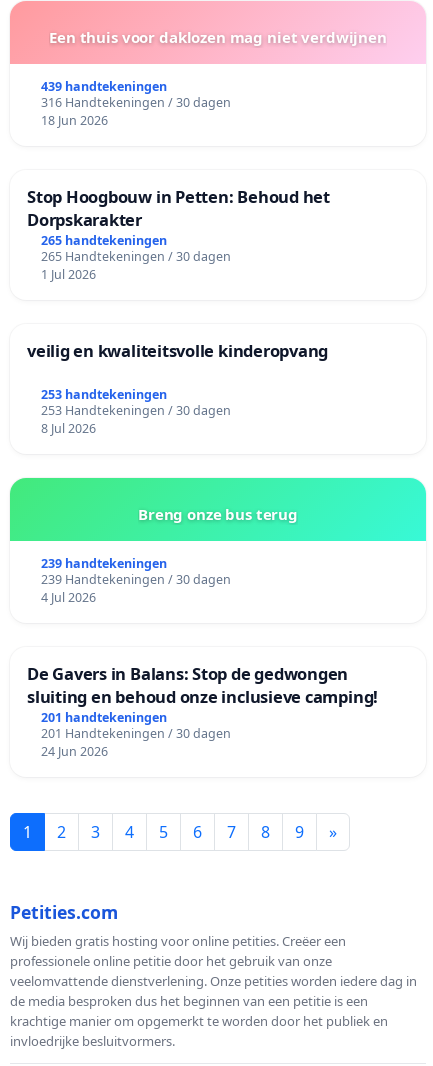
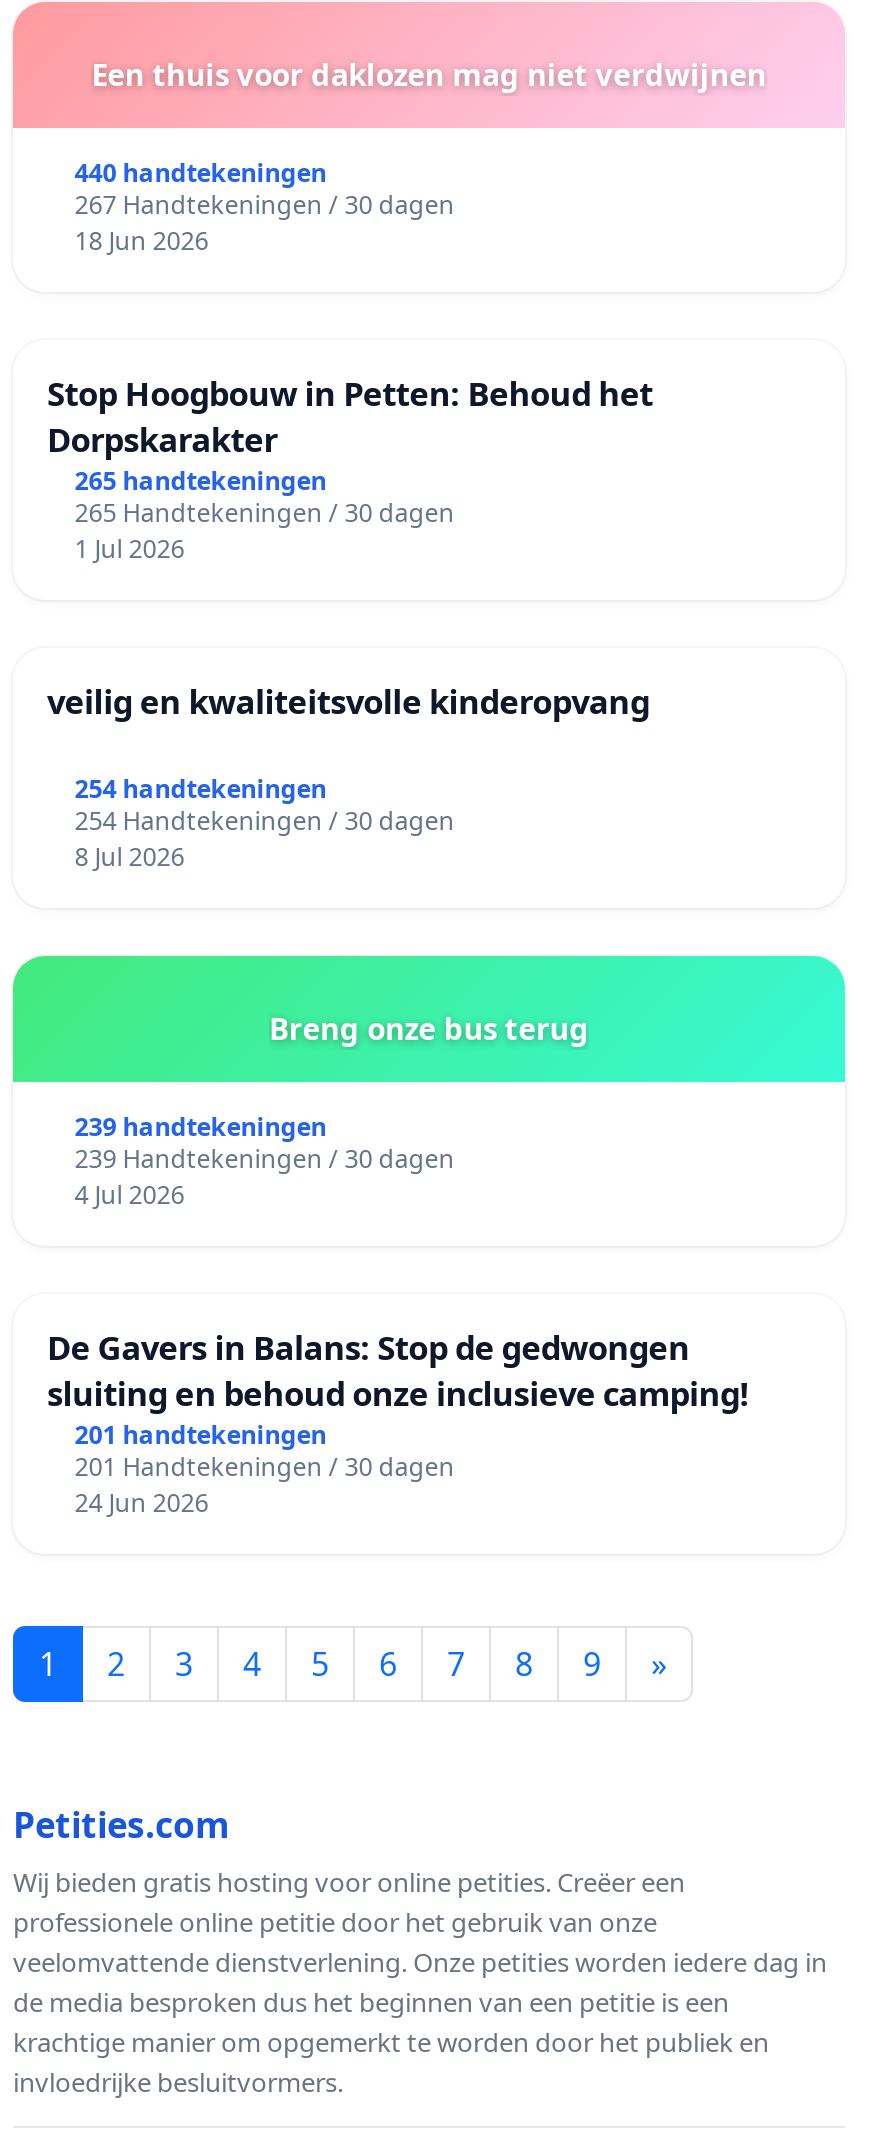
[41,78,167,95] 439 handtekeningen -> [75,156,327,190] 440 handtekeningen
[41,94,231,111] 316 Handtekeningen / 30 dagen -> [75,188,455,222] 267 Handtekeningen / 30 dagen
[41,386,167,403] 253 handtekeningen -> [75,772,327,806] 254 handtekeningen
[41,402,231,419] 253 Handtekeningen / 30 dagen -> [75,804,455,838] 254 Handtekeningen / 30 dagen

